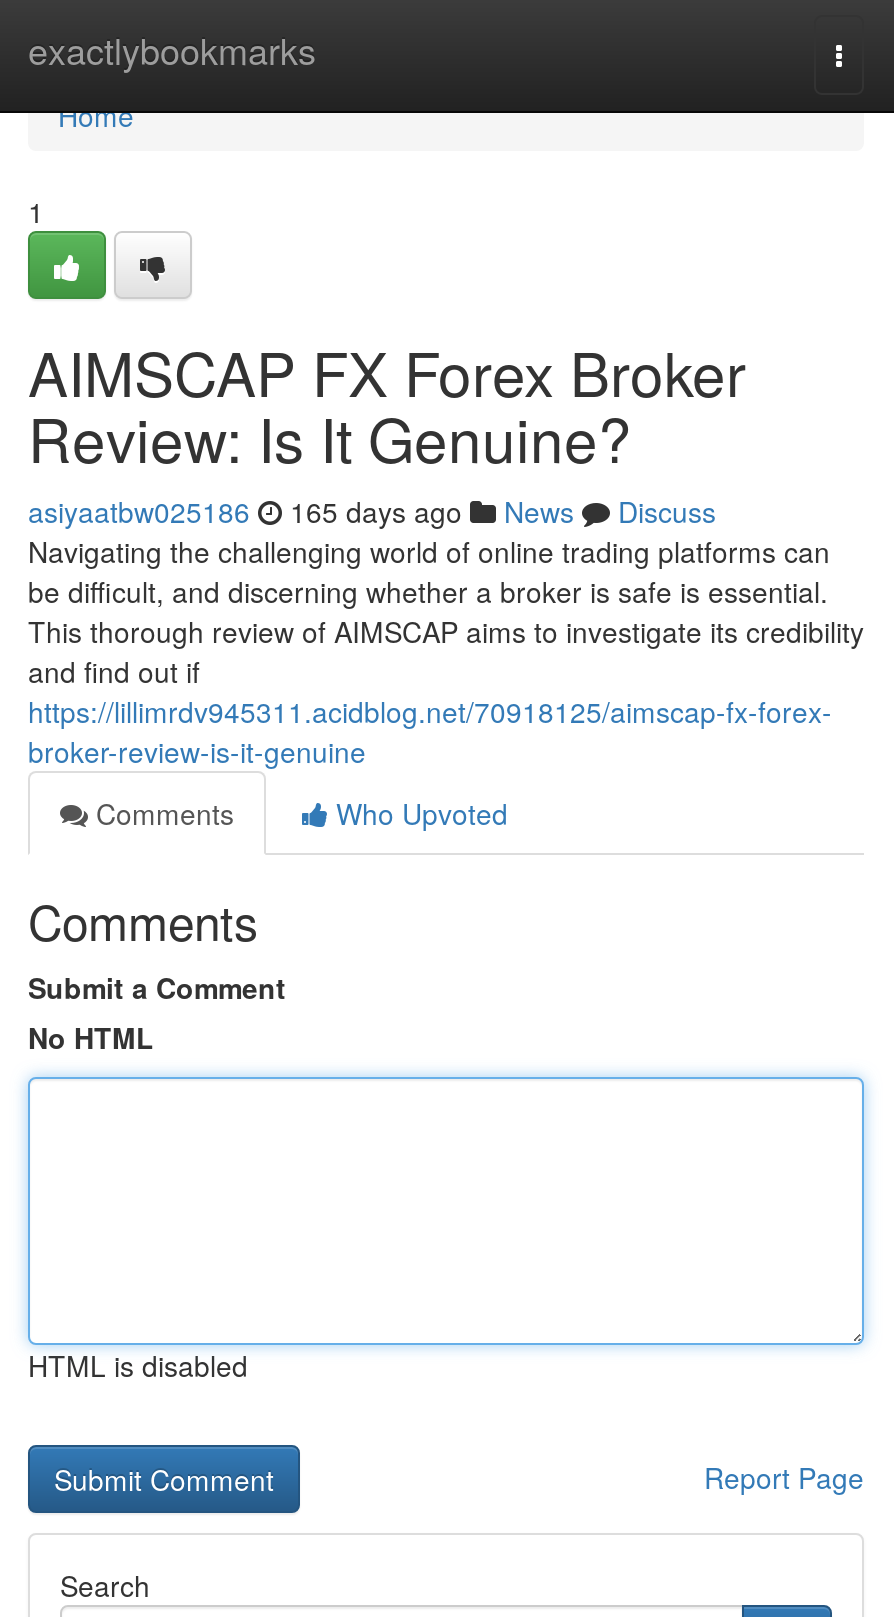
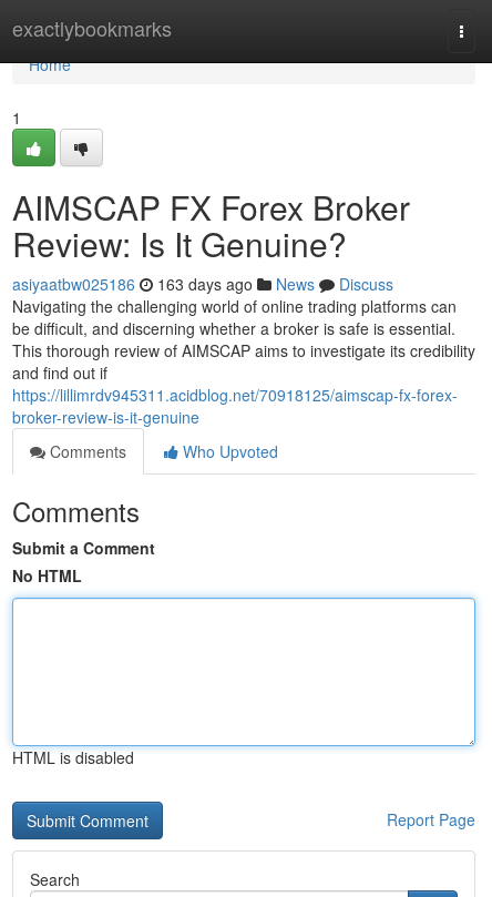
[28,491,716,531] asiyaatbw025186 165 days ago News Discuss -> [12,273,393,295] asiyaatbw025186 163 days ago News Discuss

